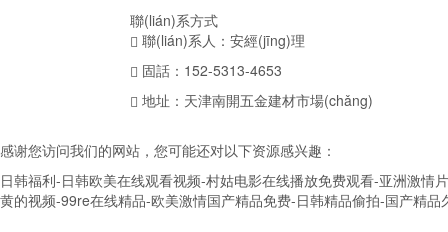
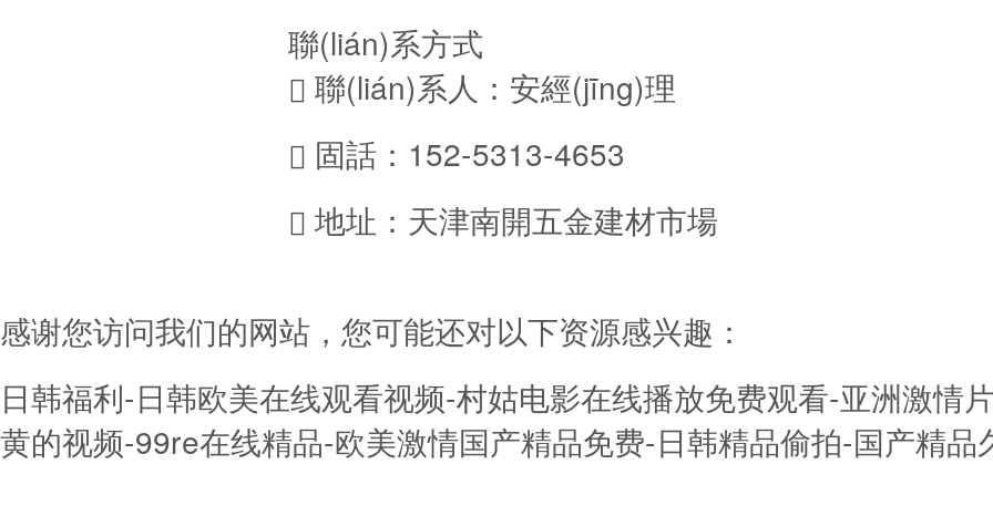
[138,90,373,110] 地址：天津南開五金建材市場(chǎng) -> [306,198,718,242] 地址：天津南開五金建材市場

